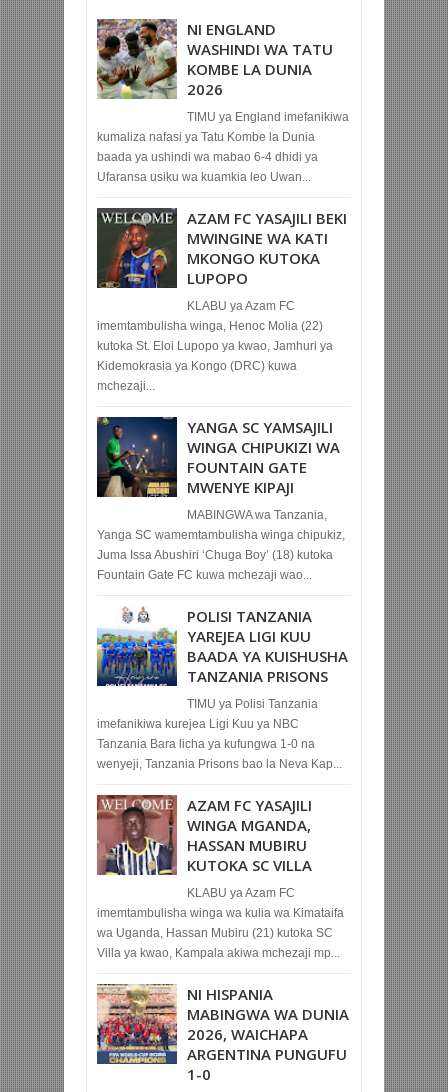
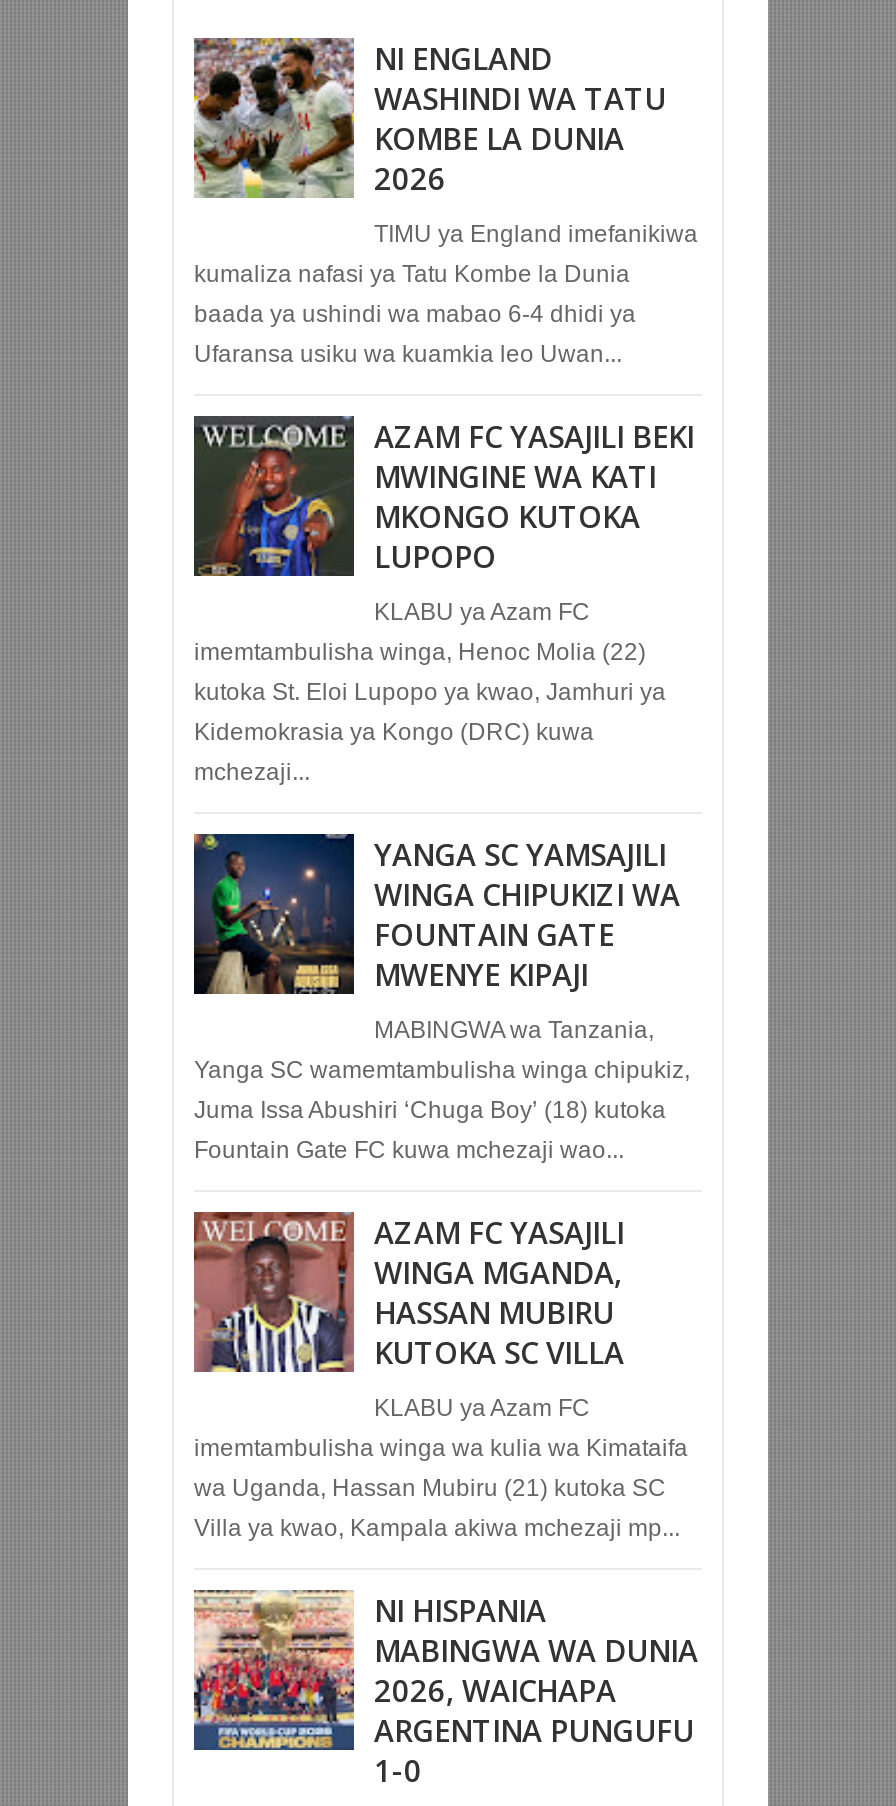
[96,606,348,771] [image] | POLISI TANZANIA | YAREJEA LIGI KUU | BAADA YA KUISHUSHA | TANZANIA PRISONS | TIMU ya Polisi Tanzania | imefanikiwa kurejea Ligi Kuu ya NBC | Tanzania Bara licha ya kufungwa 1-0 na | wenyeji, Tanzania Prisons bao la Neva Kap... -> none

